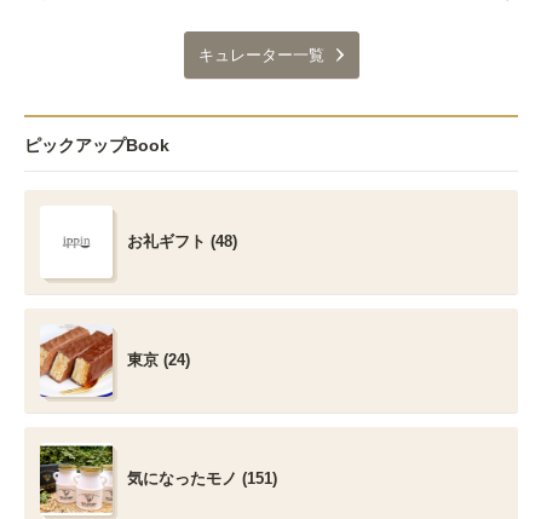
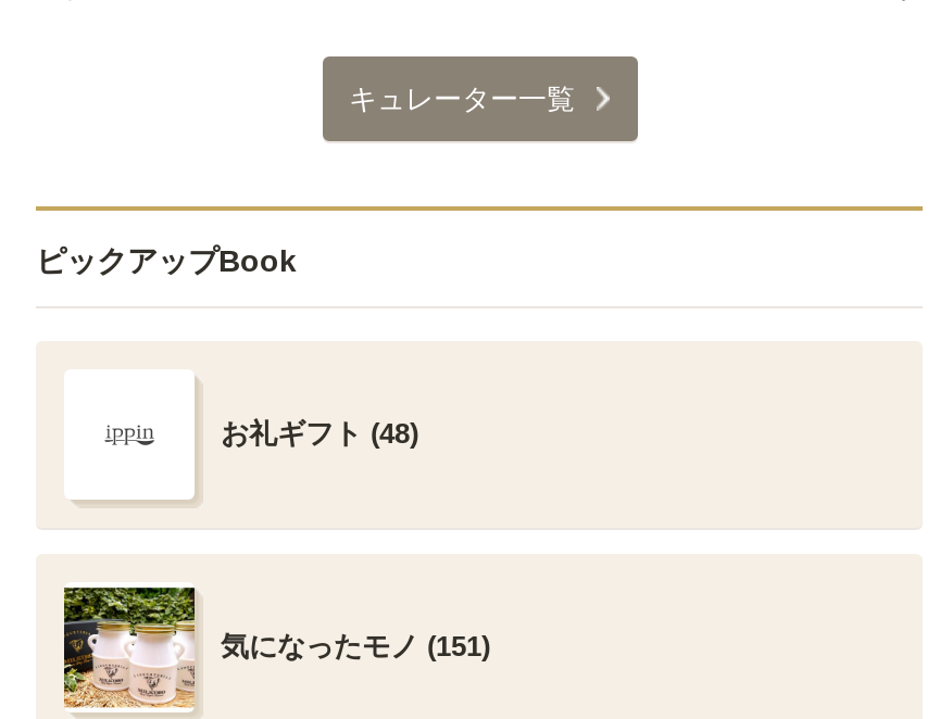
[39,325,190,398] [image] | 東京 (24) -> none

